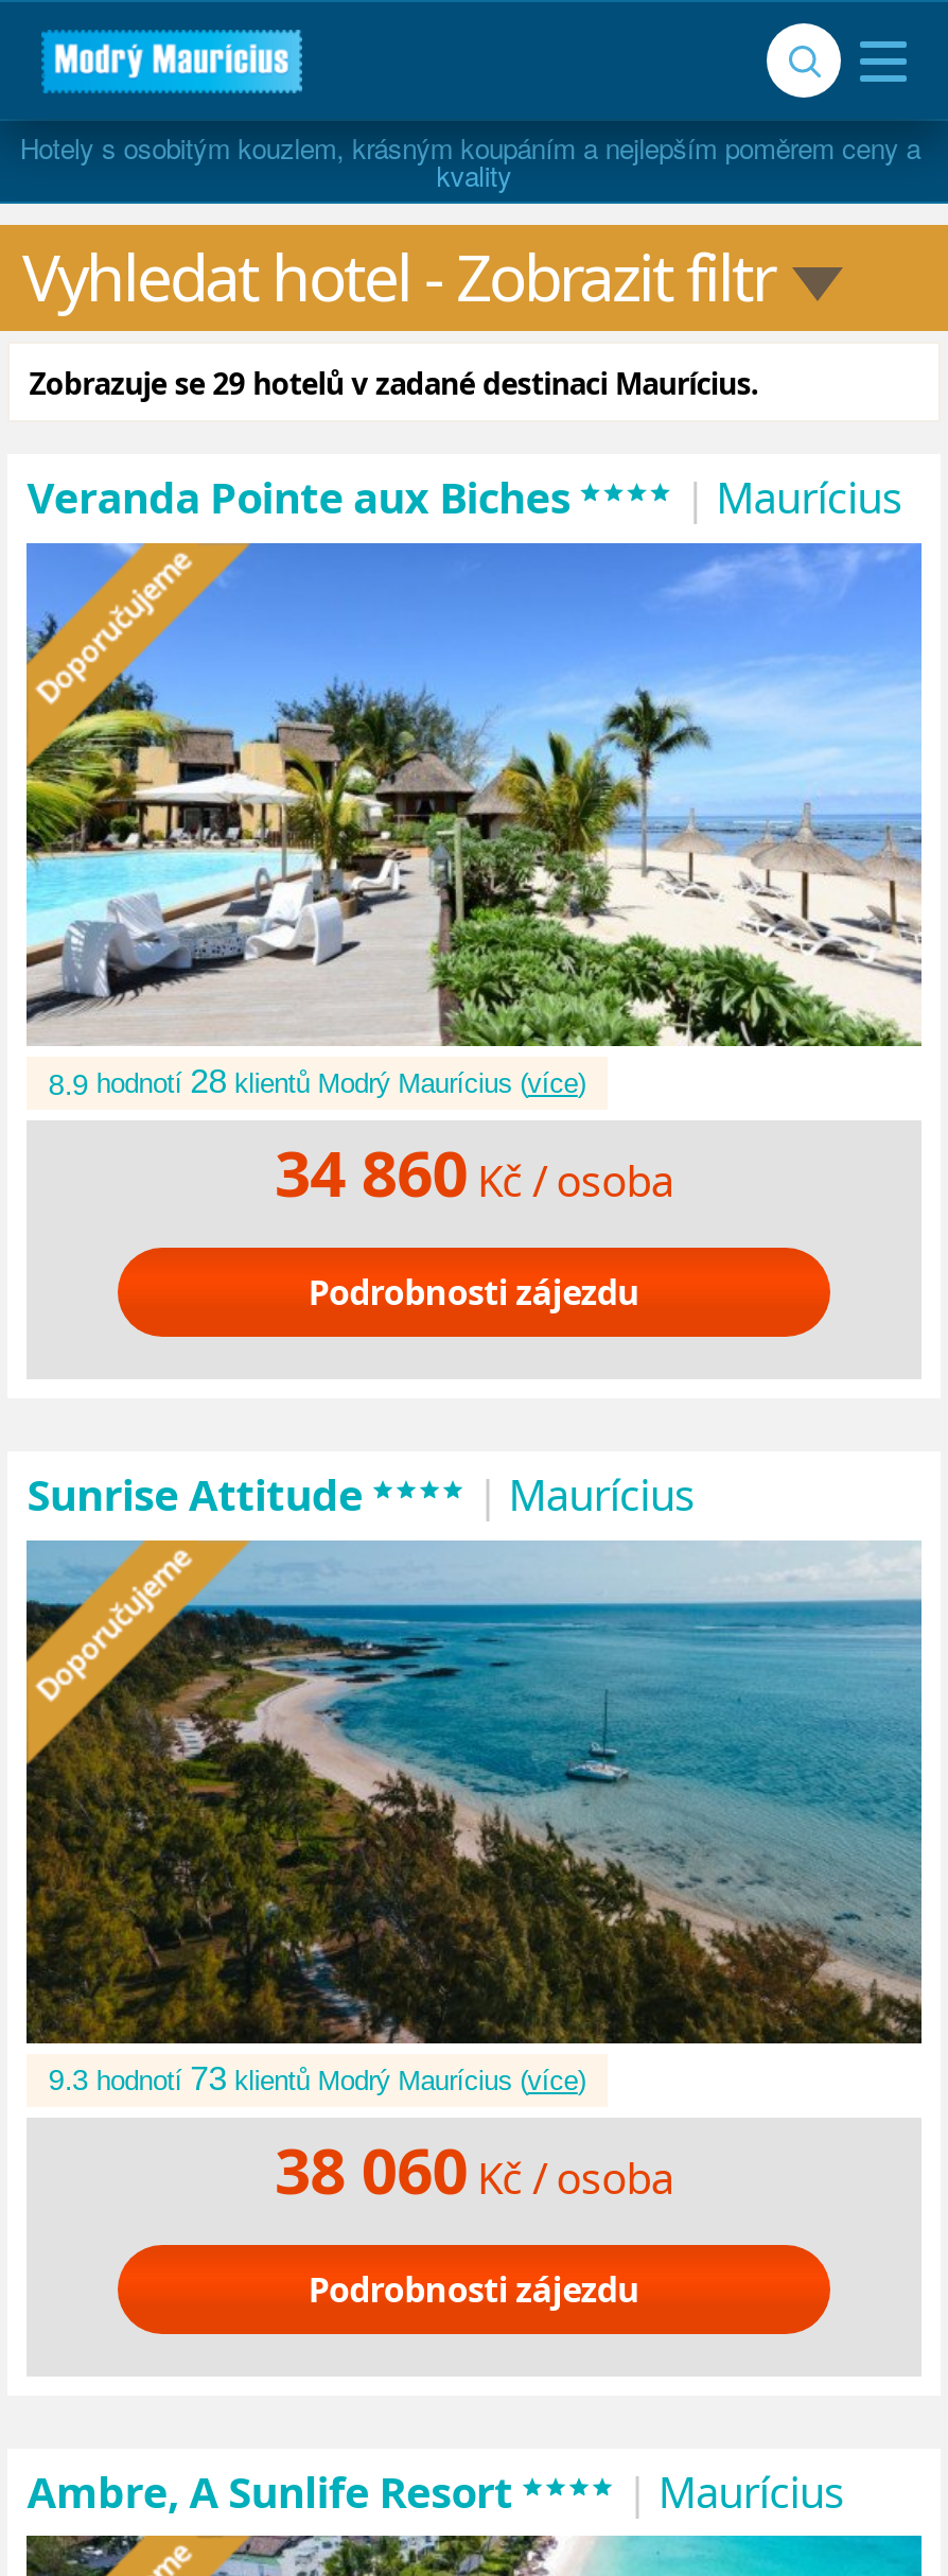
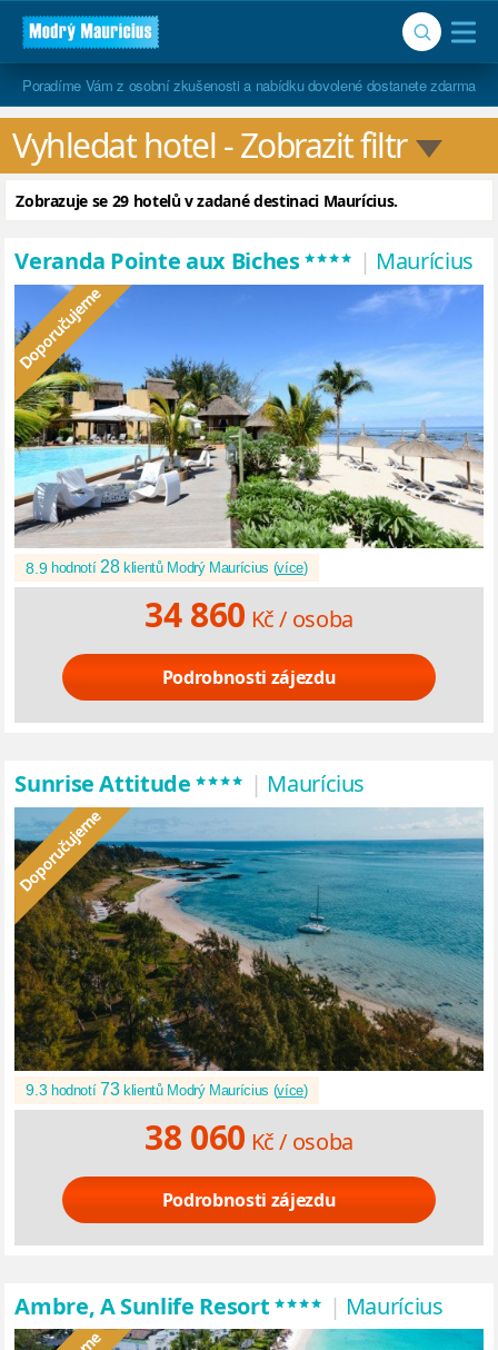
[20,127,920,195] Hotely s osobitým kouzlem, krásným koupáním a nejlepším poměrem ceny a | kvality -> [22,74,476,95] Poradíme Vám z osobní zkušenosti a nabídku dovolené dostanete zdarma

